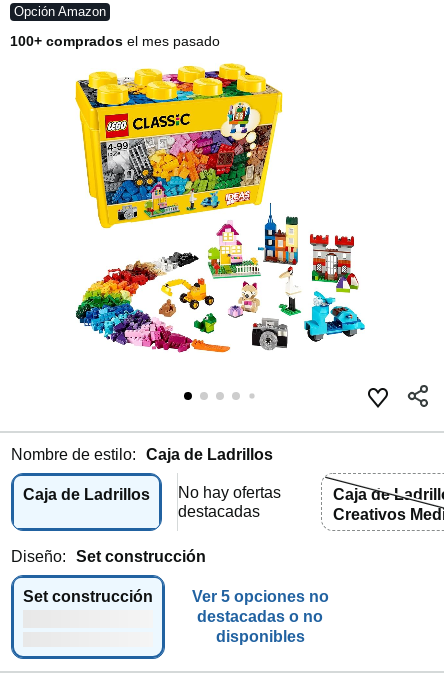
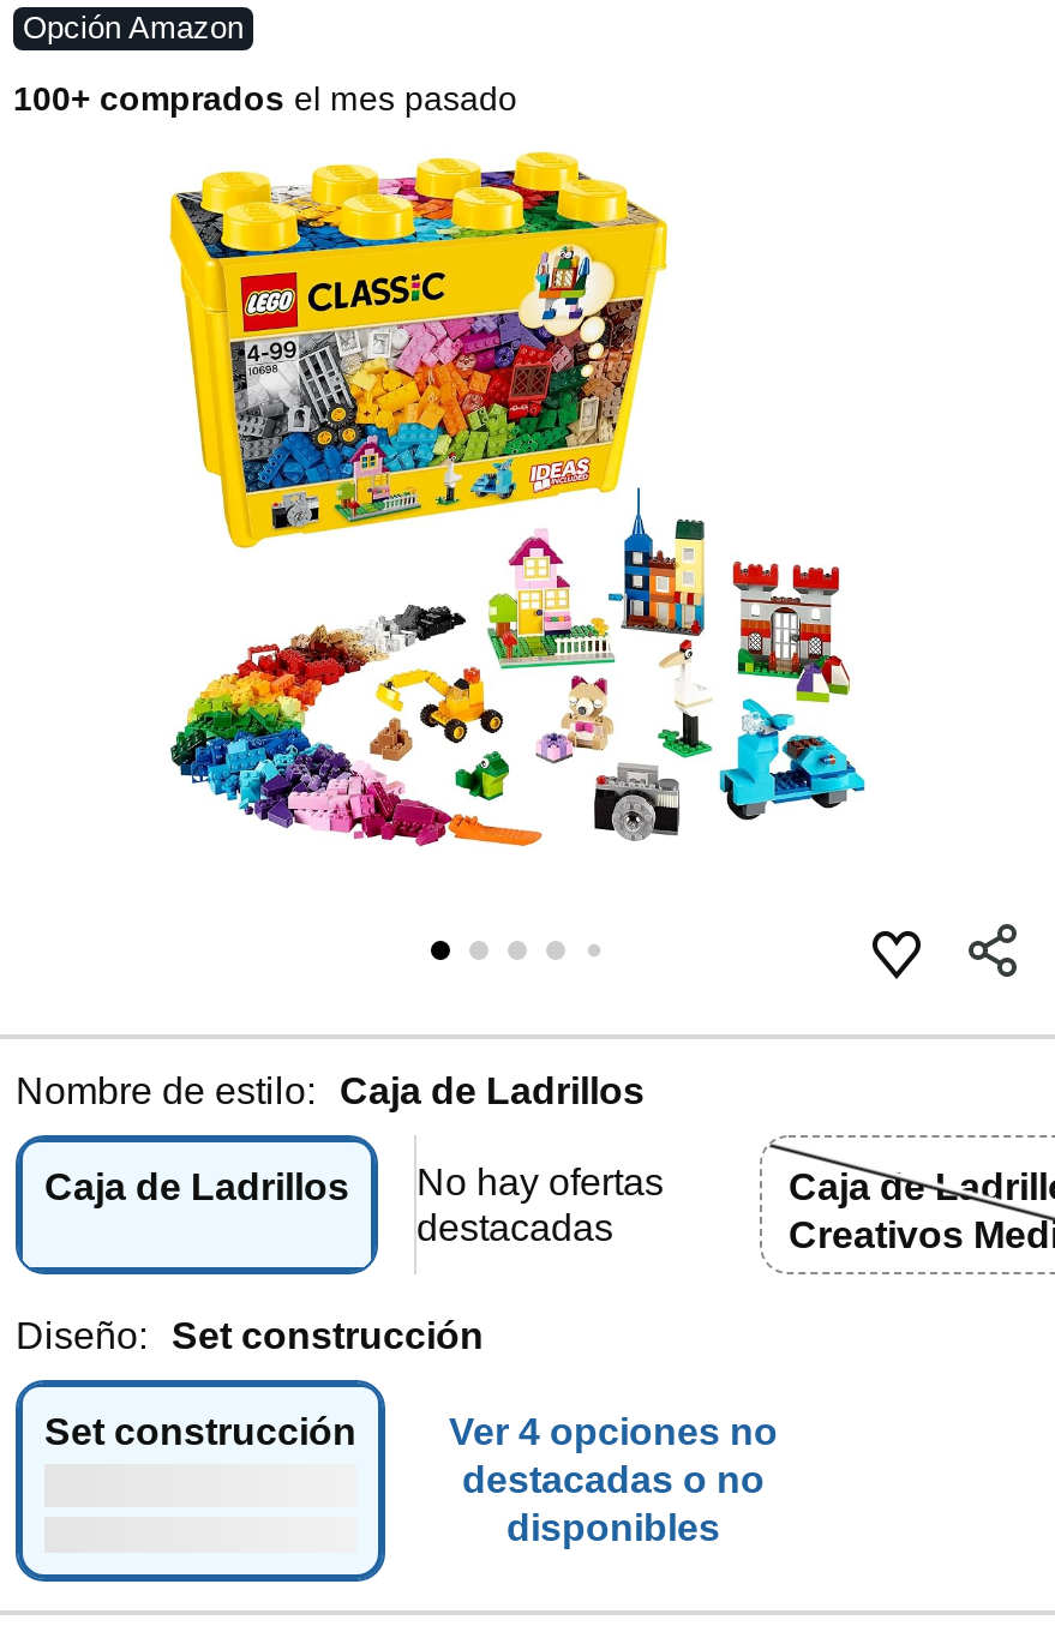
[191,588,328,605] Ver 5 opciones no -> [449,1411,778,1452] Ver 4 opciones no

